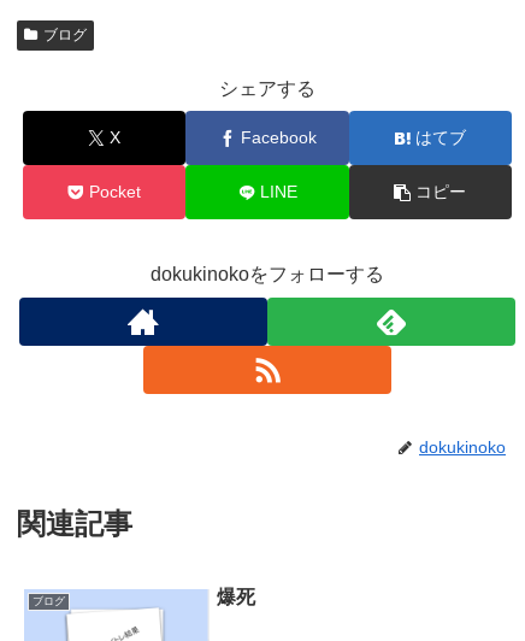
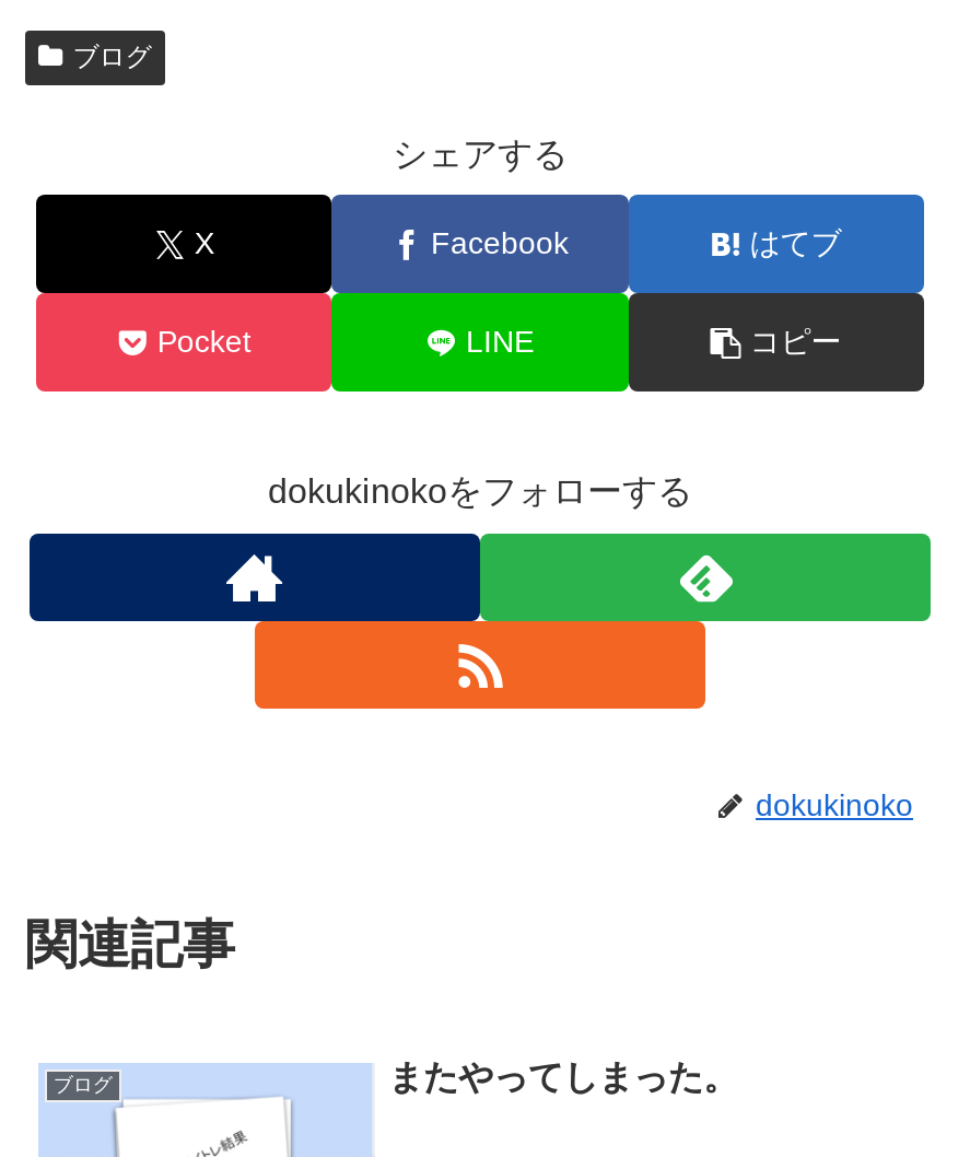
[217,587,255,608] 爆死 -> [388,1059,738,1096] またやってしまった。

